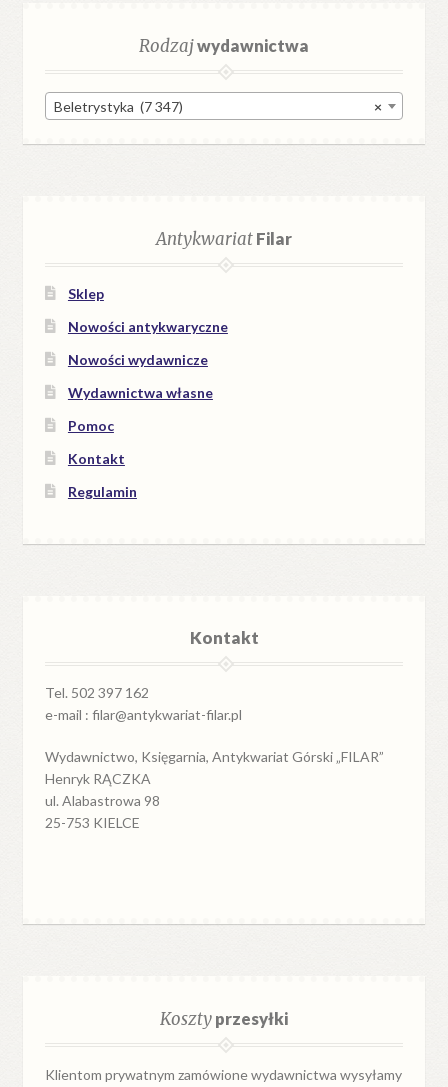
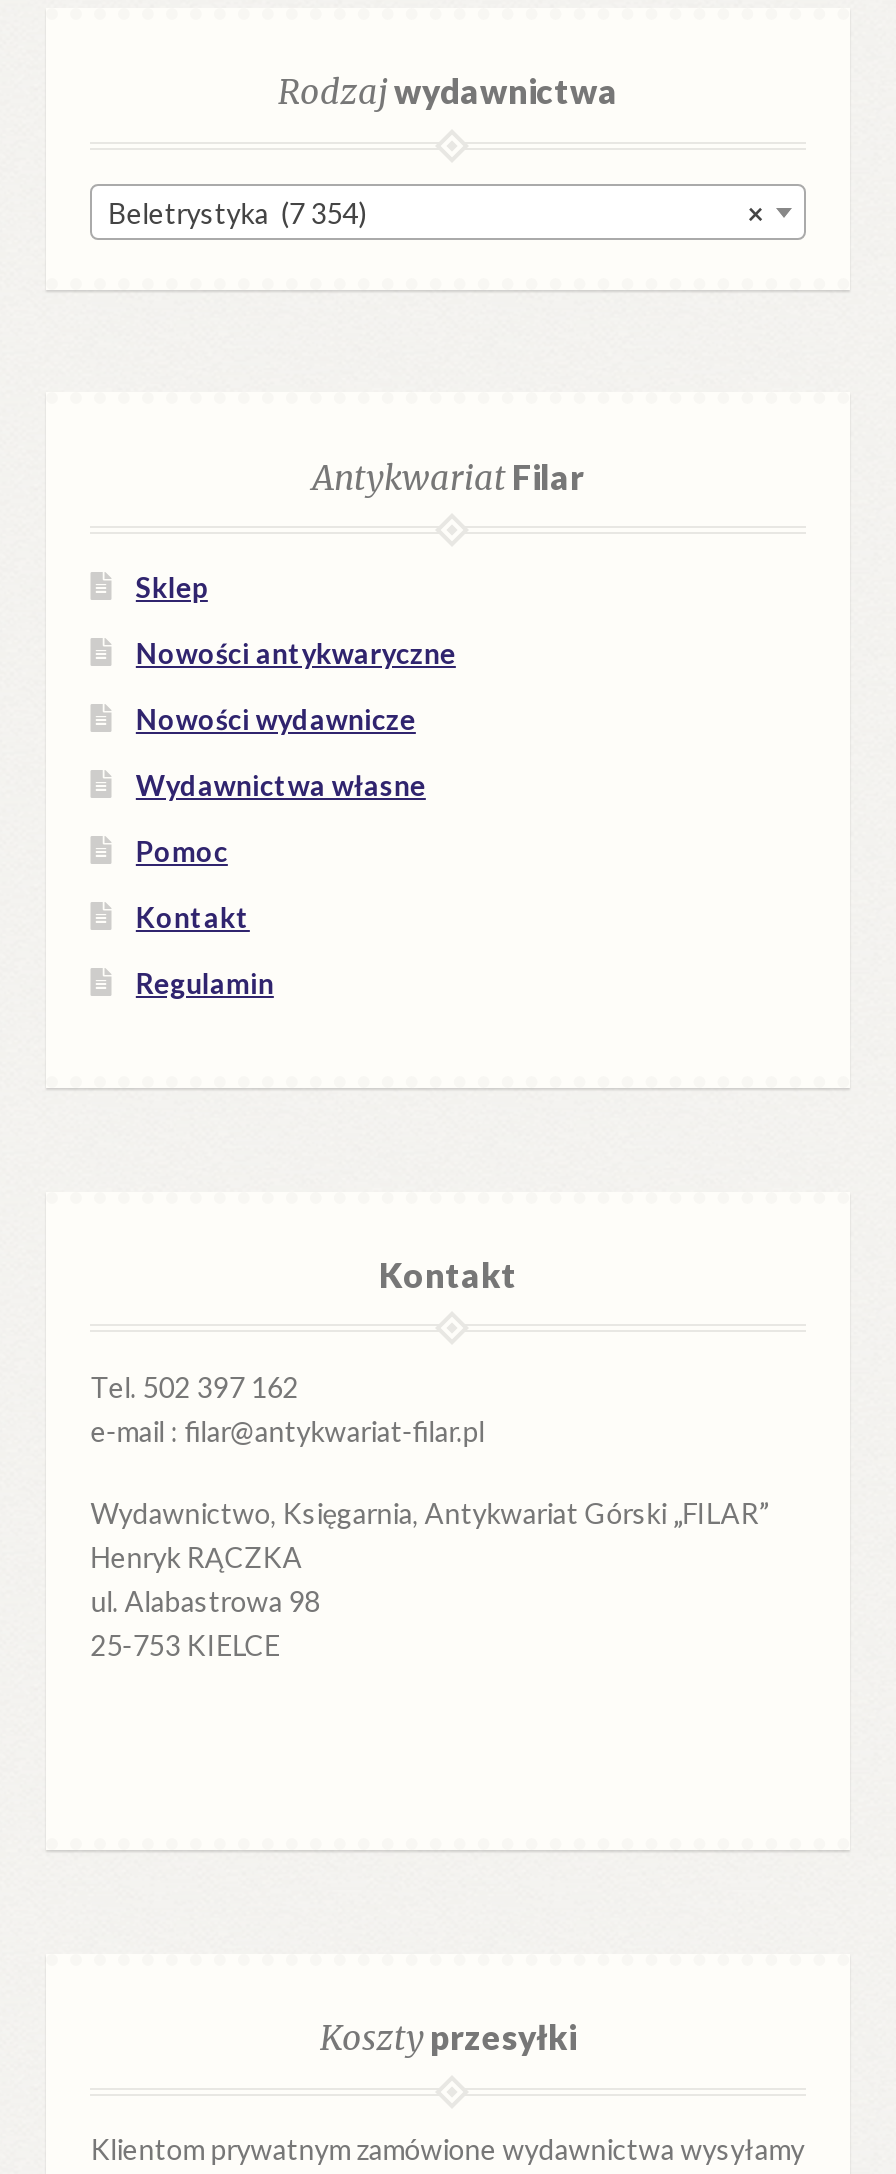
[54,98,183,115] Beletrystyka (7 347) -> [109,195,367,229] Beletrystyka (7 354)

